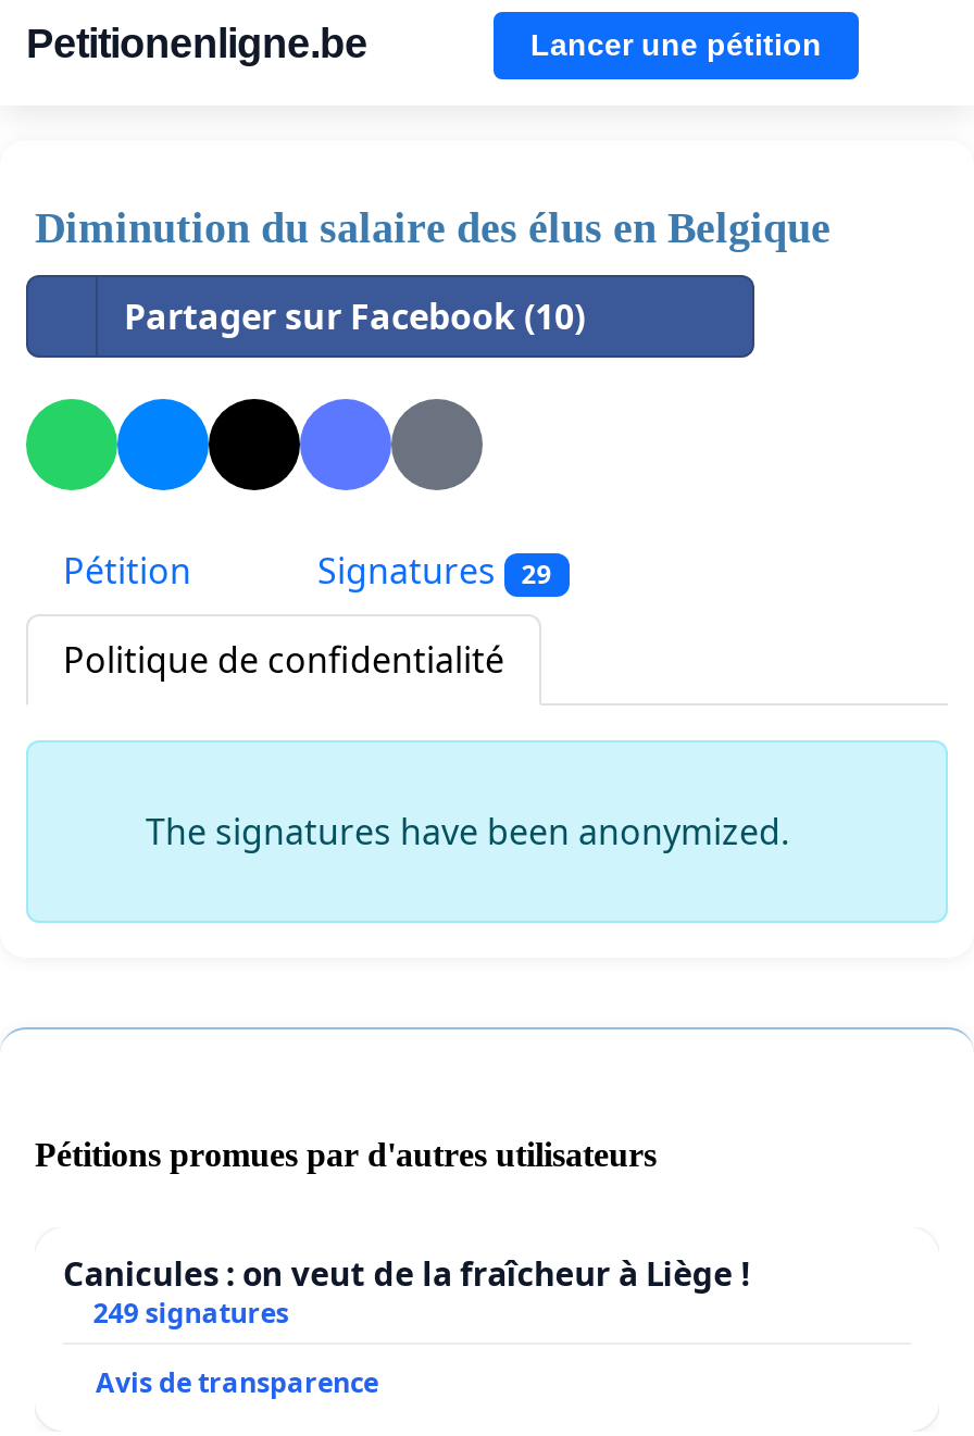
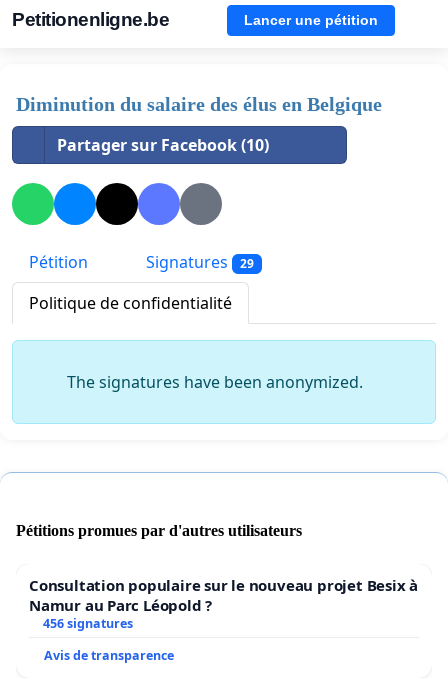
[63,1251,749,1331] Canicules : on veut de la fraîcheur à Liège ! | 249 signatures -> [29,575,418,632] Consultation populaire sur le nouveau projet Besix à | Namur au Parc Léopold ? | 456 signatures

